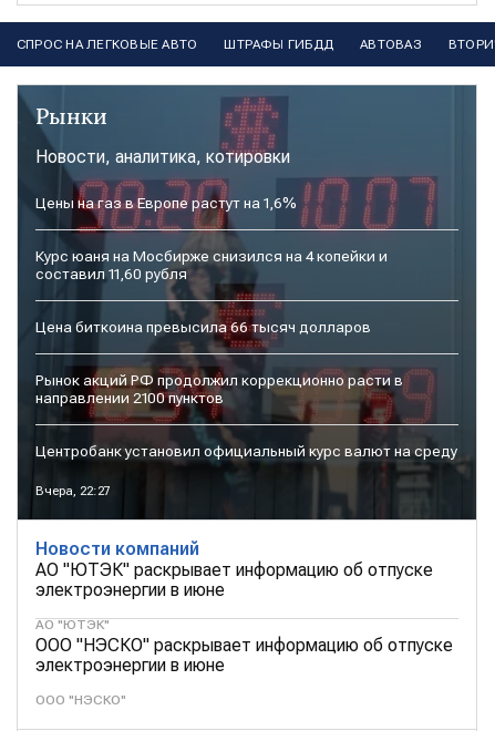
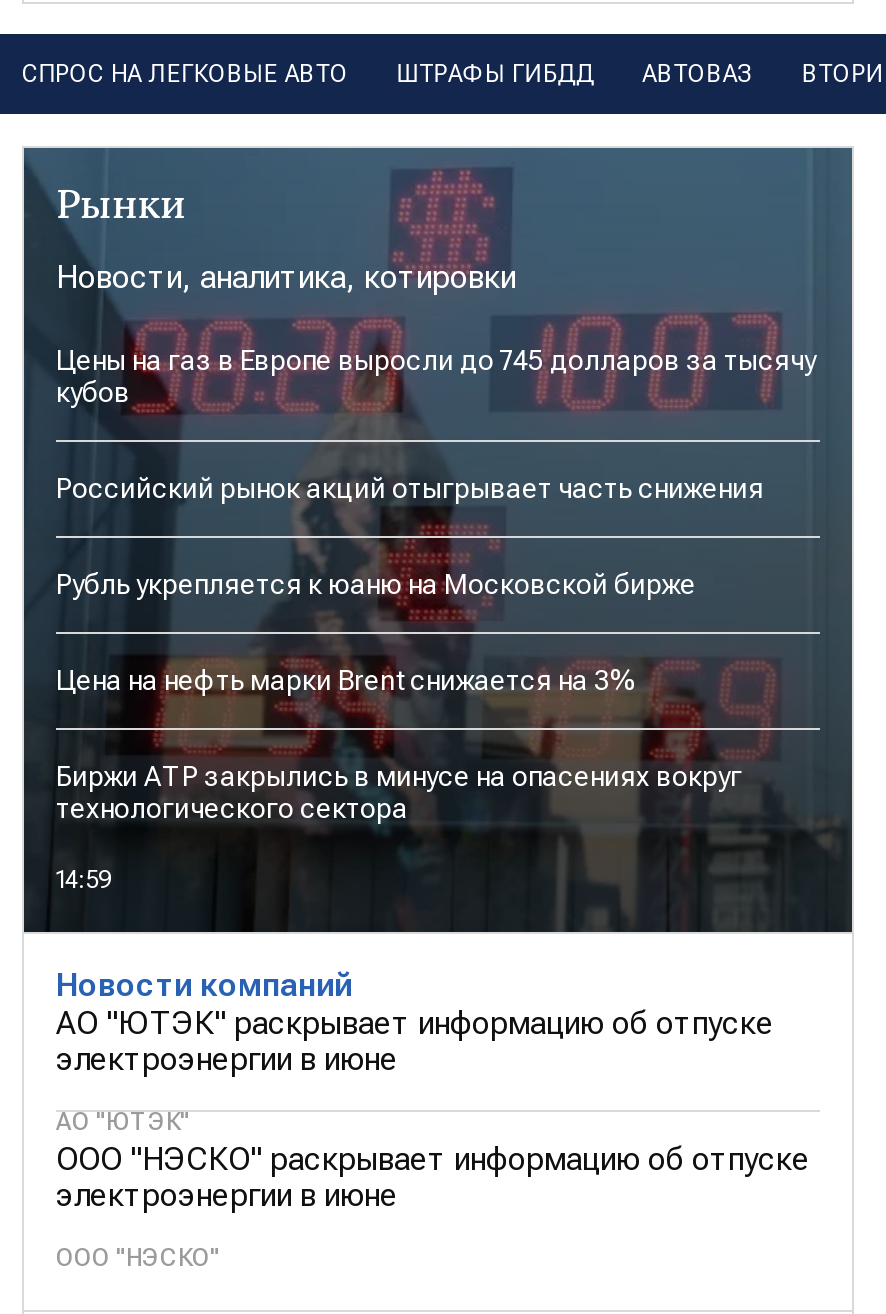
[35,194,297,212] Цены на газ в Европе растут на 1,6% -> [56,345,816,409] Цены на газ в Европе выросли до 745 долларов за тысячу | кубов
[35,247,388,283] Курс юаня на Мосбирже снизился на 4 копейки и | составил 11,60 рубля -> [56,473,764,505] Российский рынок акций отыгрывает часть снижения
[35,318,371,336] Цена биткоина превысила 66 тысяч долларов -> [56,569,696,601] Рубль укрепляется к юаню на Московской бирже
[35,371,403,407] Рынок акций РФ продолжил коррекционно расти в | направлении 2100 пунктов -> [56,665,636,697] Цена на нефть марки Brent снижается на 3%
[35,442,457,460] Центробанк установил официальный курс валют на среду -> [56,761,742,825] Биржи АТР закрылись в минусе на опасениях вокруг | технологического сектора
[35,483,110,499] Вчера, 22:27 -> [56,867,112,895] 14:59

